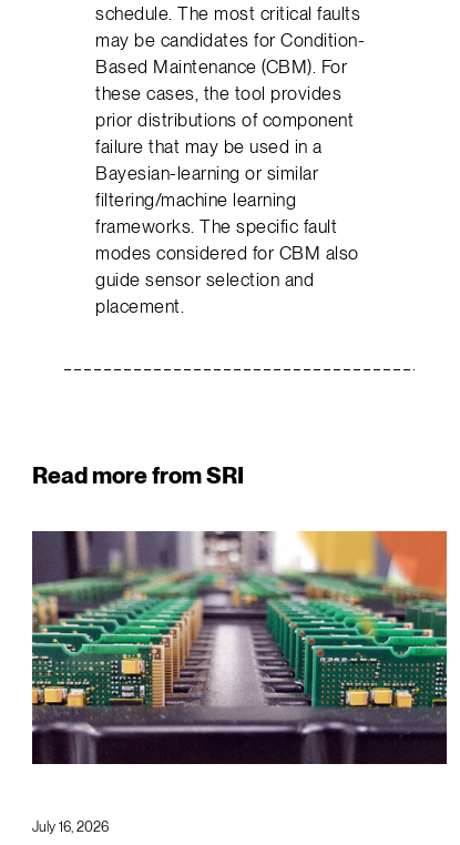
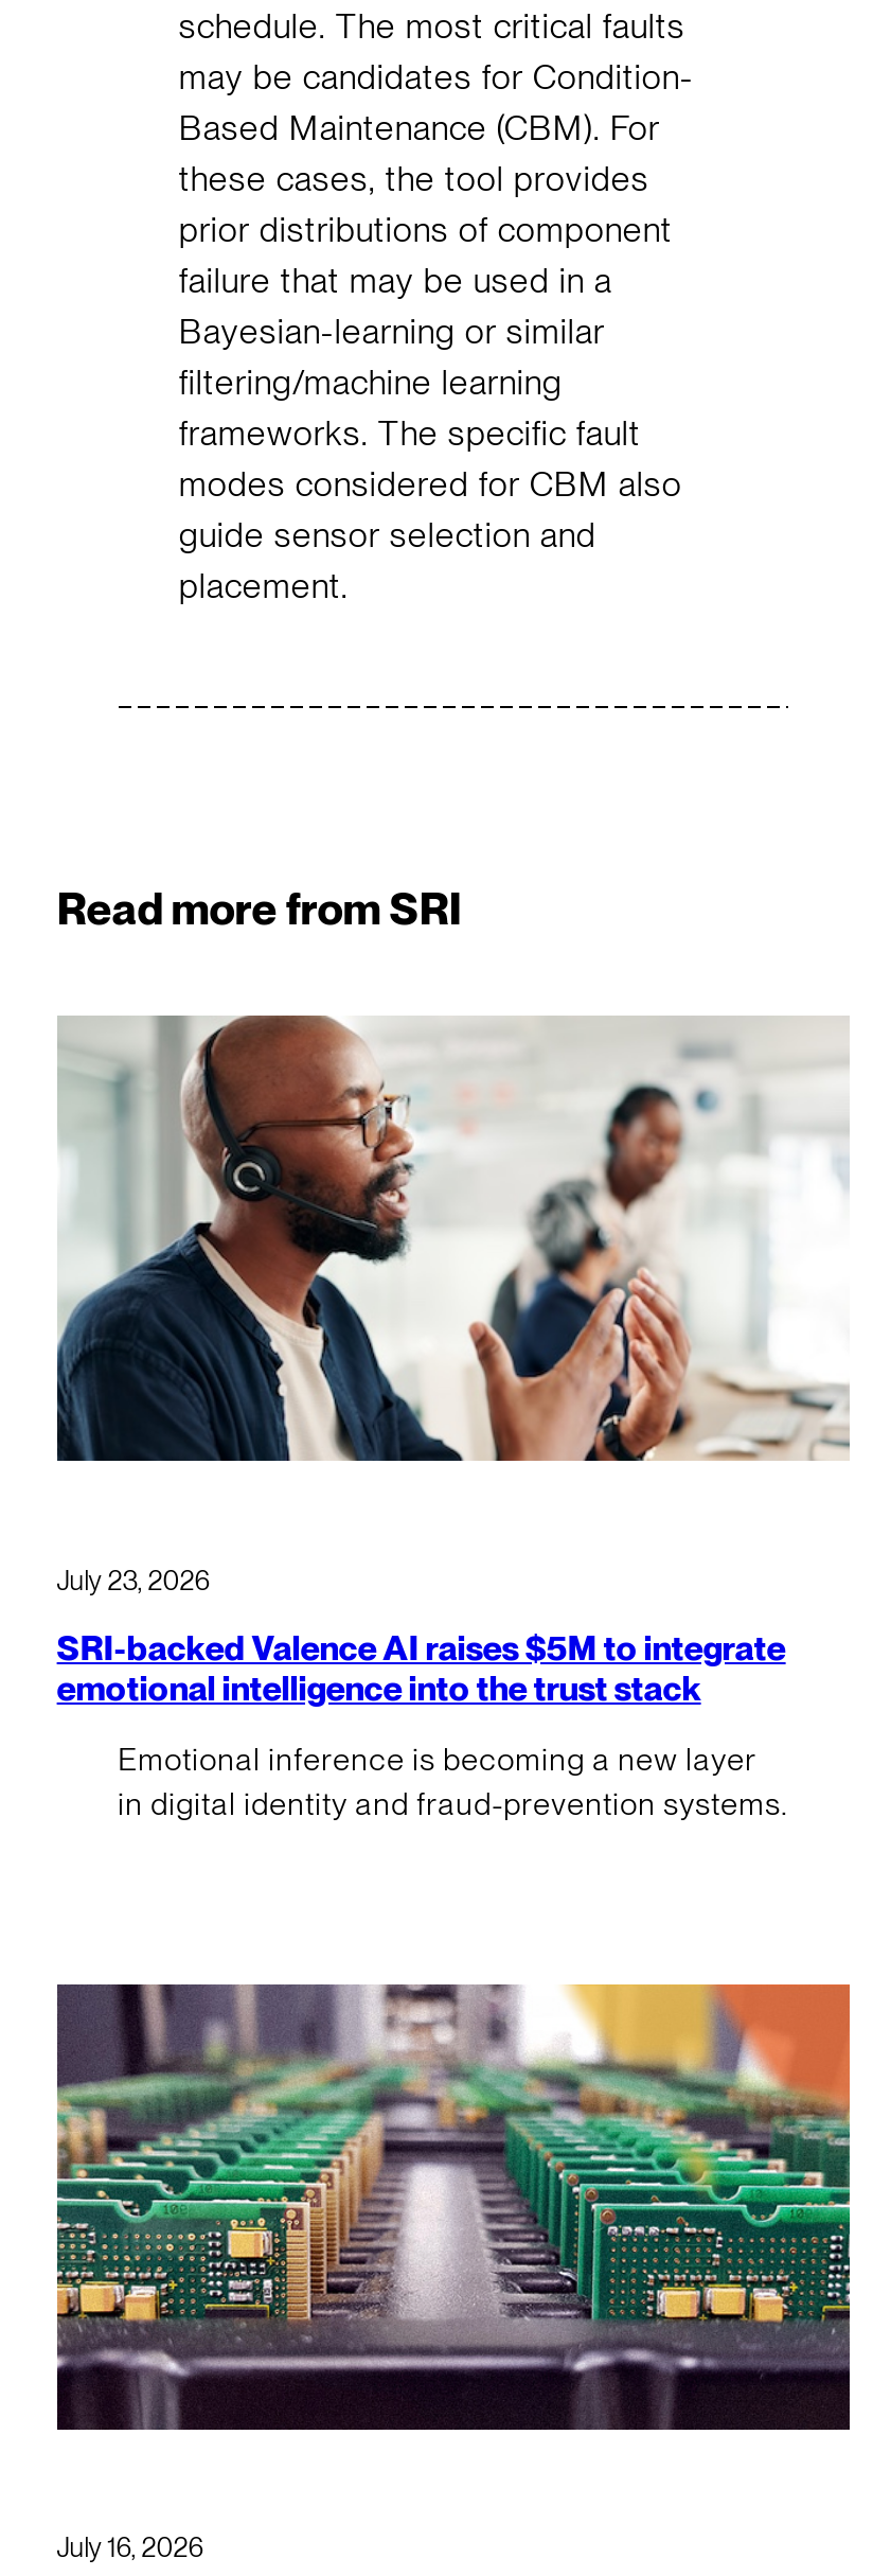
none -> [57,1564,788,1822] July 23, 2026 | SRI-backed Valence AI raises $5M to integrate | emotional intelligence into the trust stack | Emotional inference is becoming a new layer | in digital identity and fraud-prevention systems.
none -> [57,1016,850,1463] [image]

